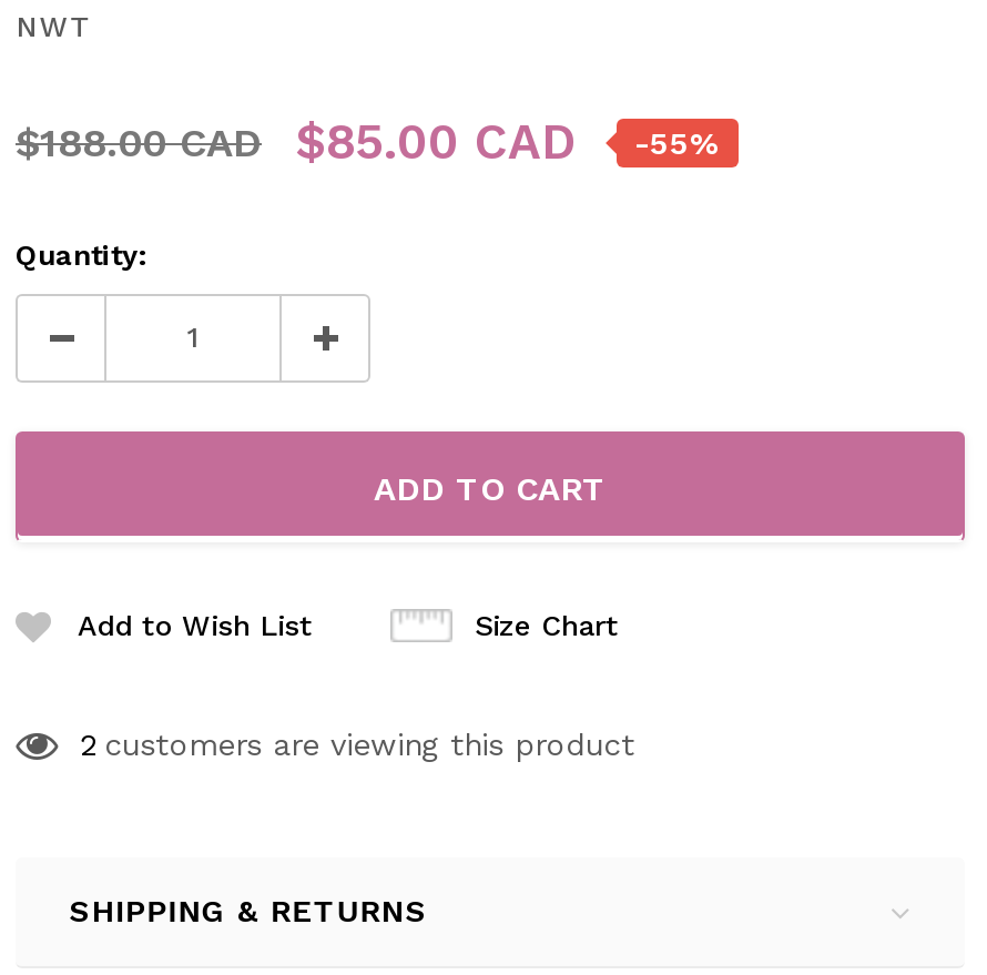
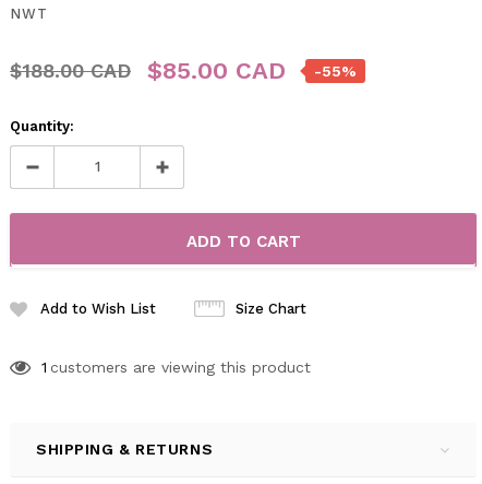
[80,727,634,762] 2 customers are viewing this product -> [41,358,311,376] 1 customers are viewing this product

